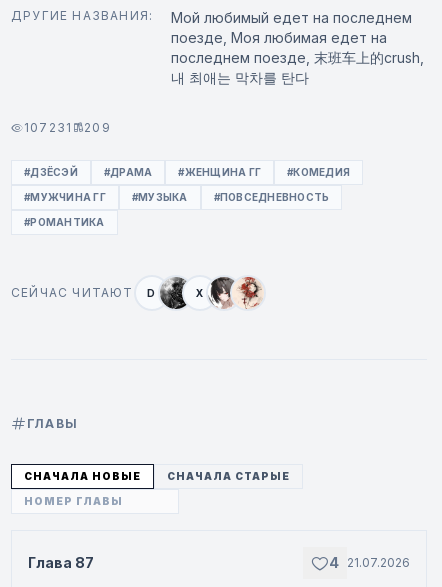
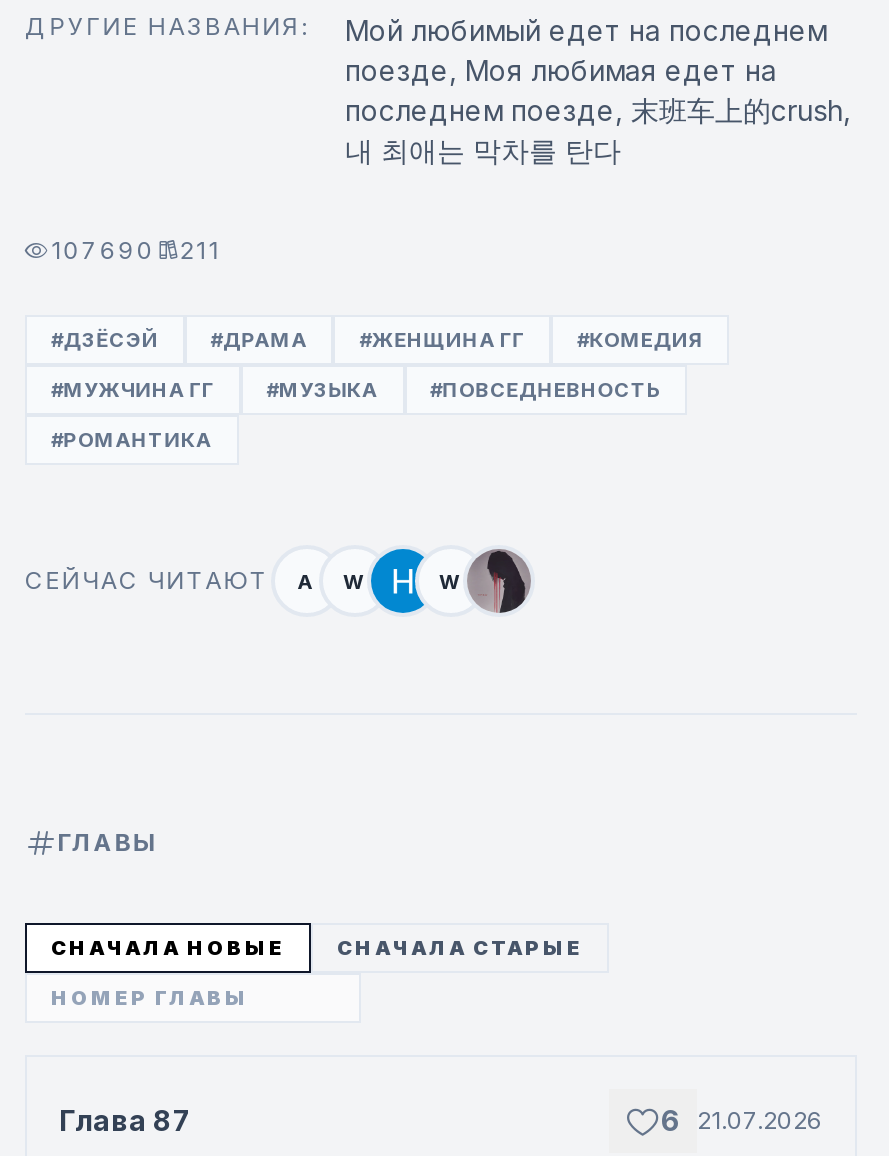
[24,120,72,135] 107231 -> [51,235,155,265] 107690
[84,120,111,135] 209 -> [179,235,221,265] 211
[147,287,204,299] D | X -> [297,569,461,593] A | W | W
[329,554,410,571] 4 21.07.2026 -> [661,1103,823,1137] 6 21.07.2026

